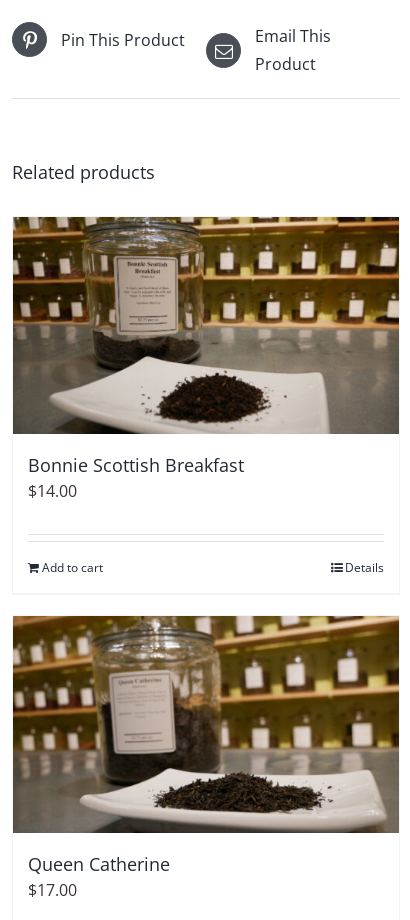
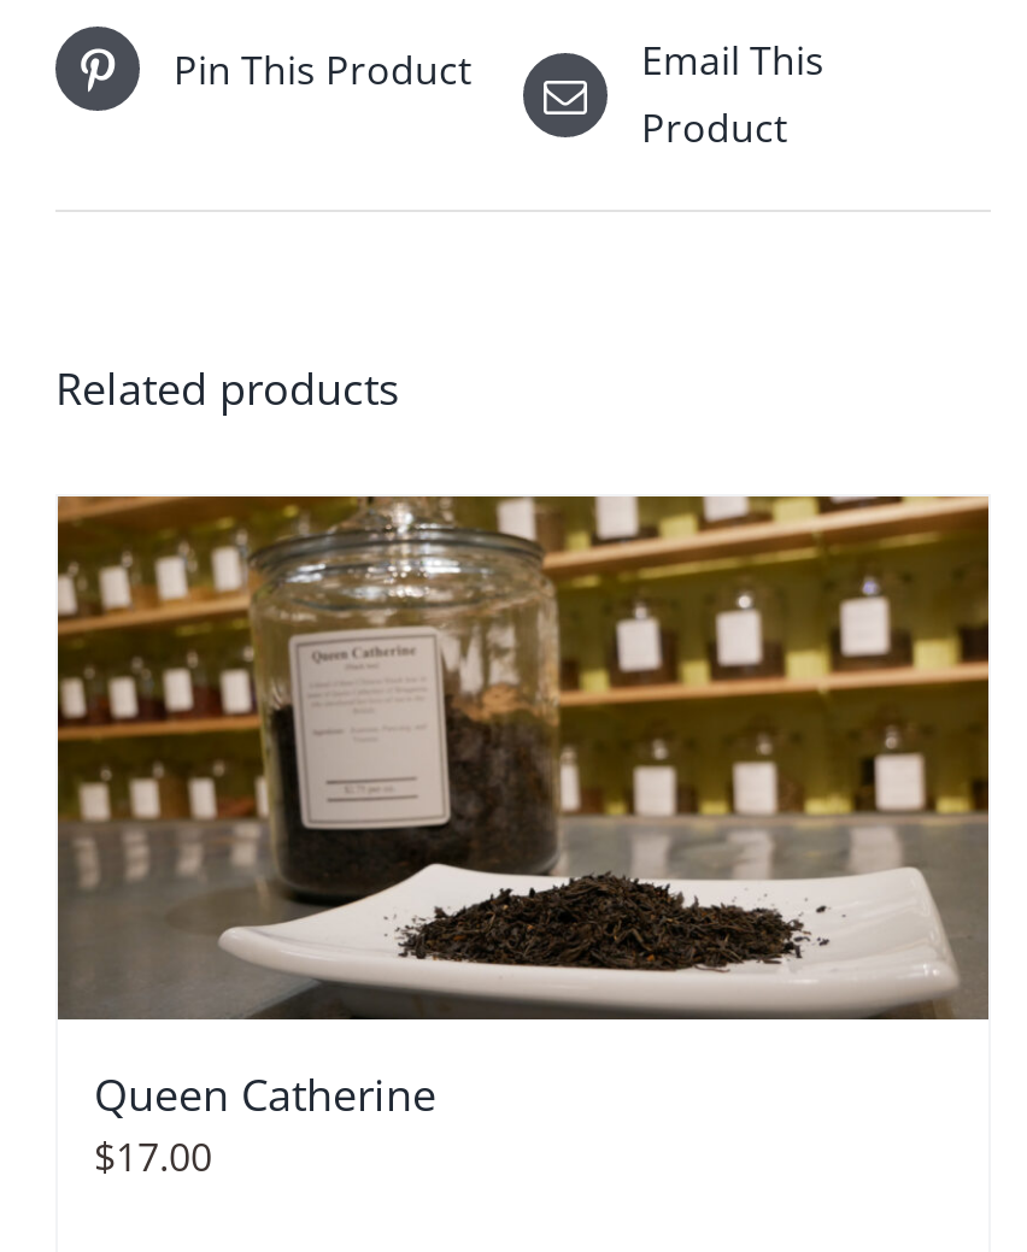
[13,216,400,502] [image] | Bonnie Scottish Breakfast | $14.00 -> none
[42,559,384,576] Add to cart | Details -> none

